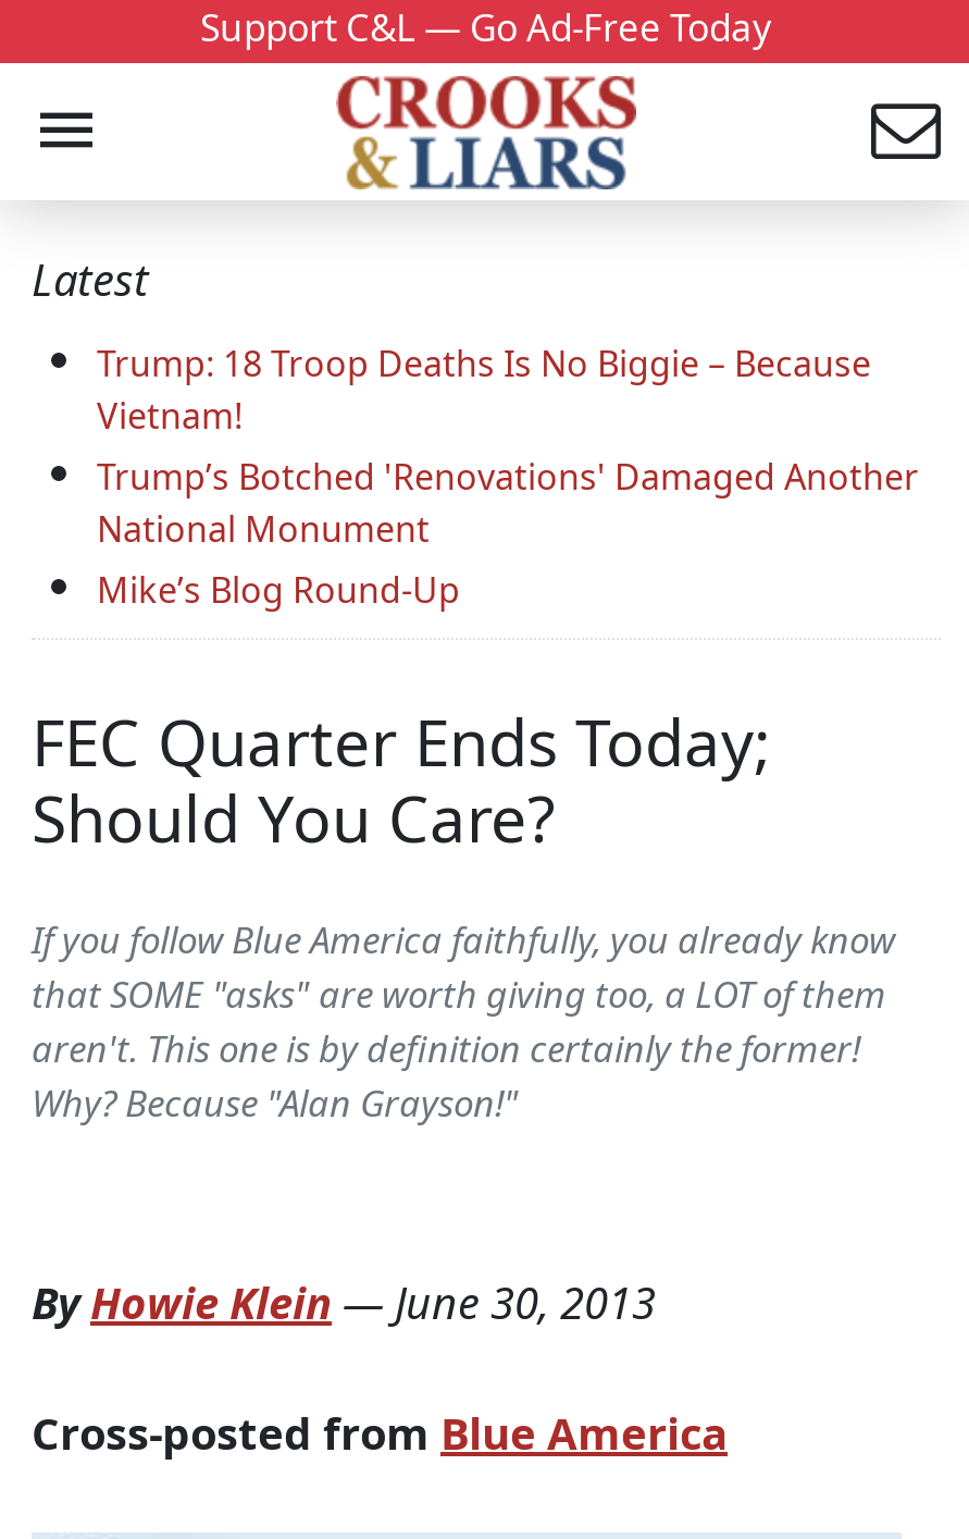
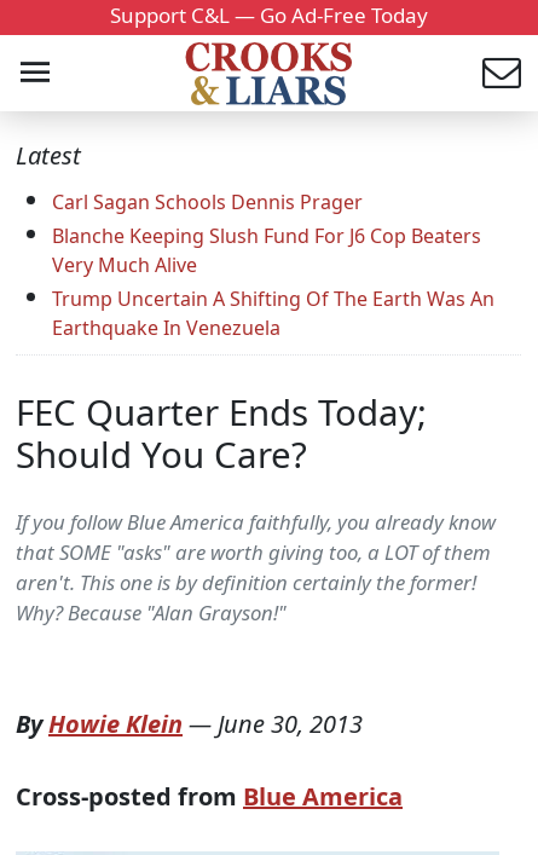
[97,340,919,615] Trump: 18 Troop Deaths Is No Biggie – Because | Vietnam! | Trump’s Botched 'Renovations' Damaged Another | National Monument | Mike’s Blog Round-Up -> [52,189,494,342] Carl Sagan Schools Dennis Prager | Blanche Keeping Slush Fund For J6 Cop Beaters | Very Much Alive | Trump Uncertain A Shifting Of The Earth Was An | Earthquake In Venezuela

